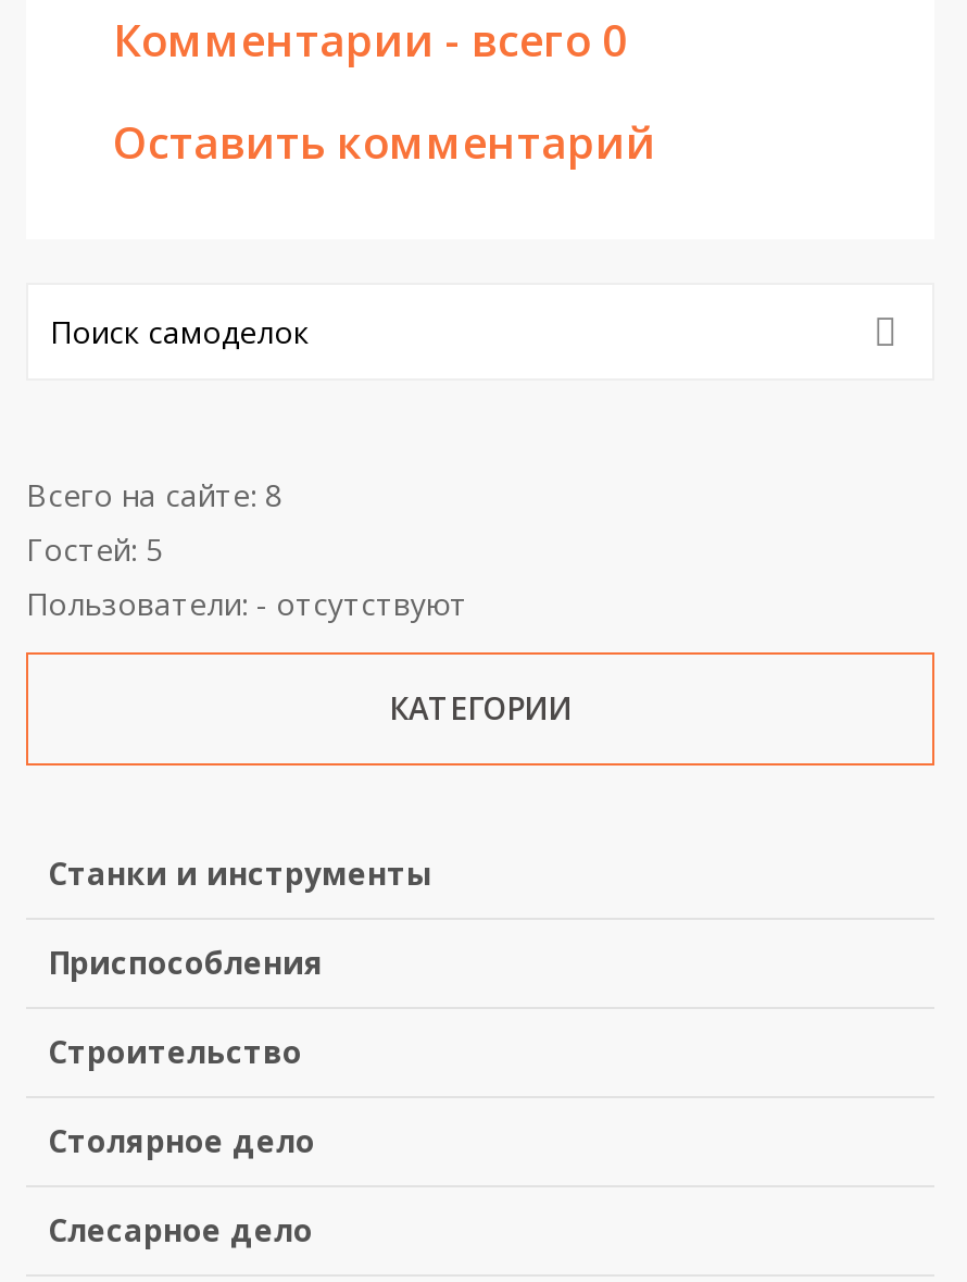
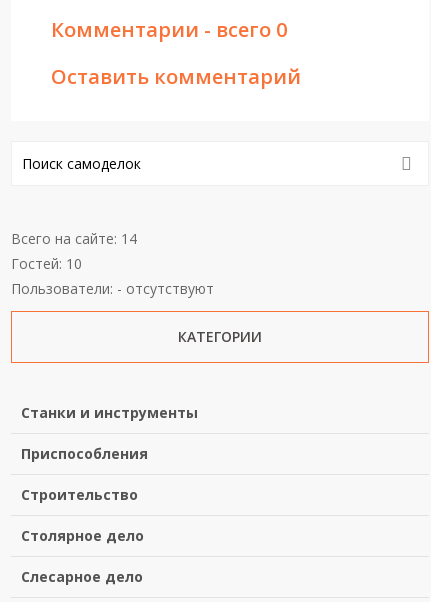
[26,474,282,515] Всего на сайте: 8 -> [11,229,137,248] Всего на сайте: 14
[26,528,163,570] Гостей: 5 -> [11,254,82,273] Гостей: 10

